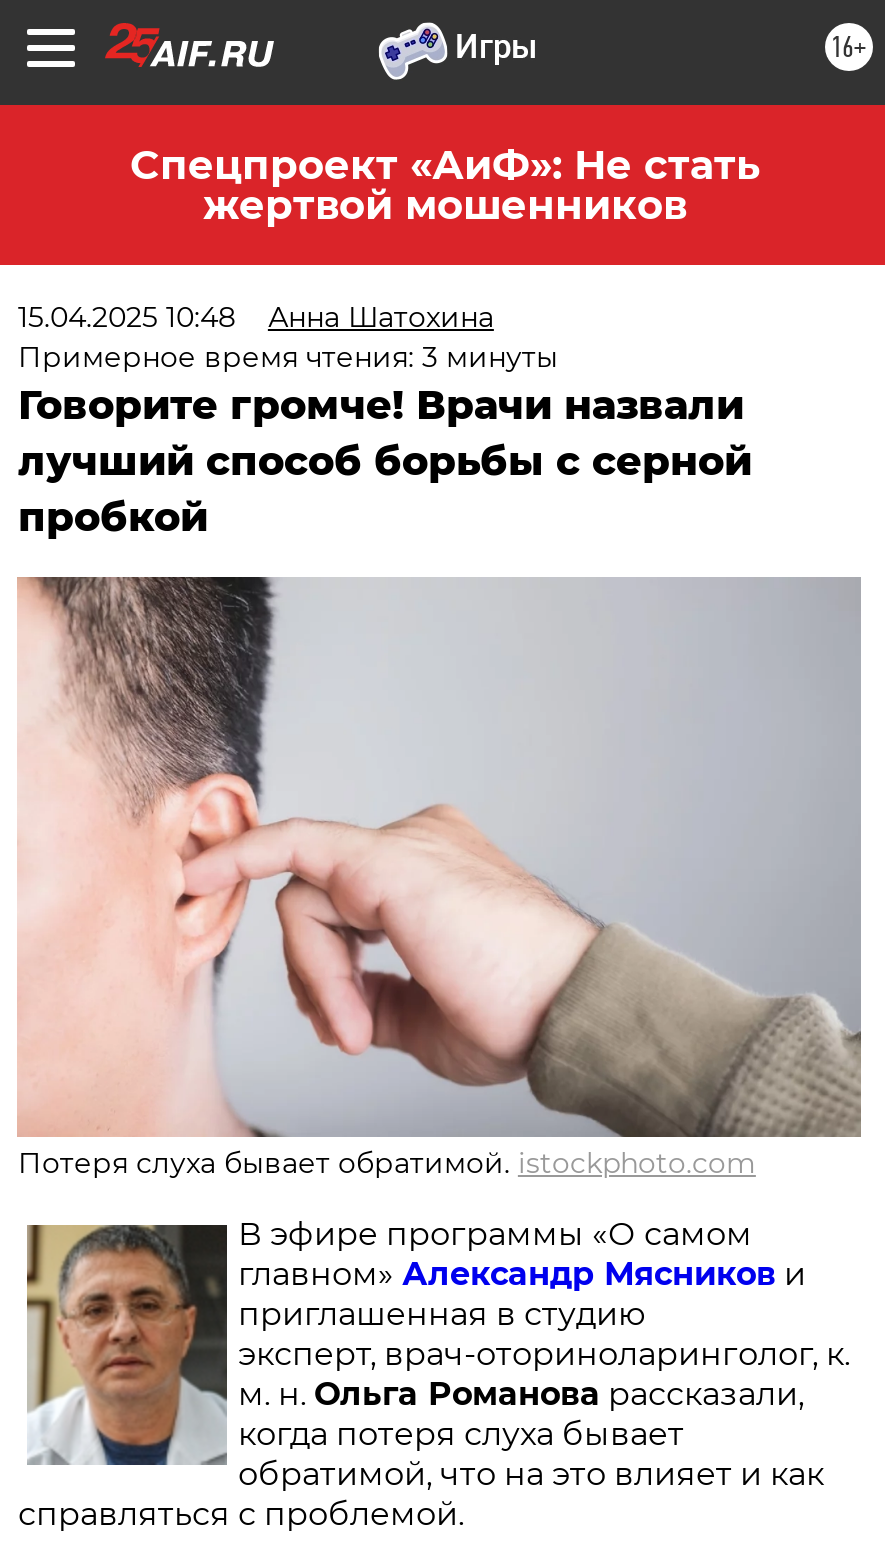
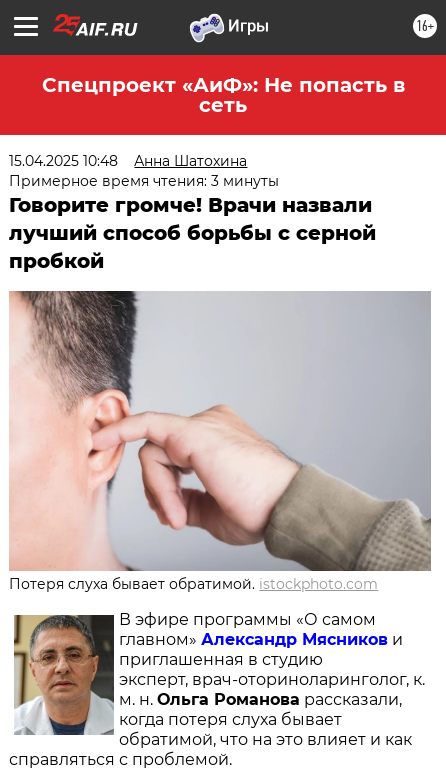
[130,141,760,229] Спецпроект «АиФ»: Не стать | жертвой мошенников -> [41,73,404,117] Спецпроект «АиФ»: Не попасть в | сеть

